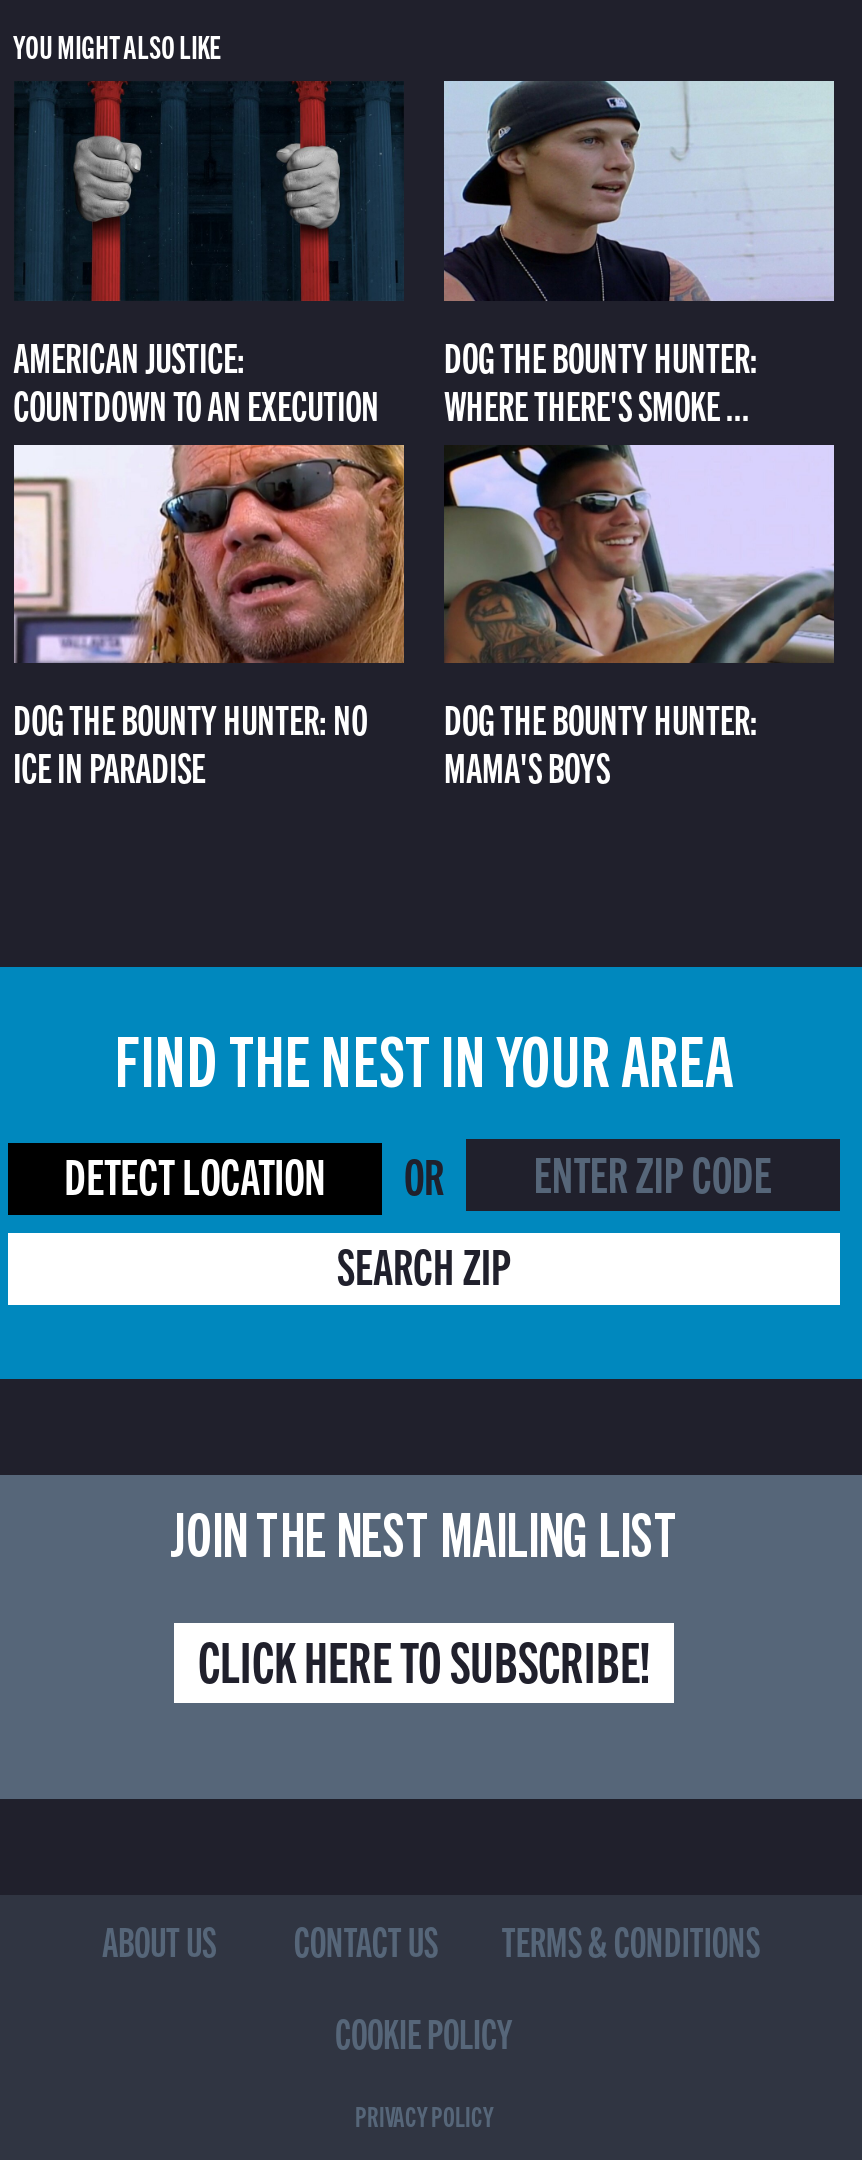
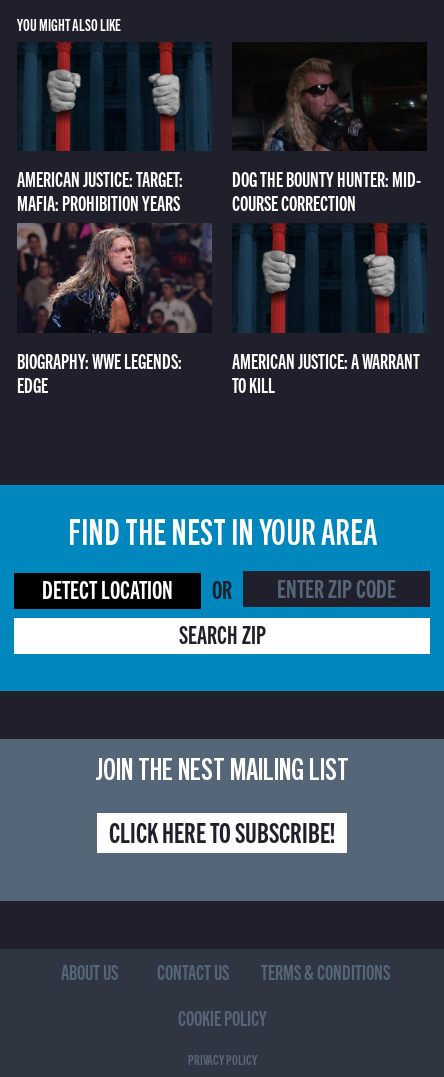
[442,79,836,428] [image] | DOG THE BOUNTY HUNTER: | WHERE THERE'S SMOKE ... -> [232,42,427,215] [image] | DOG THE BOUNTY HUNTER: MID- | COURSE CORRECTION
[13,330,379,428] AMERICAN JUSTICE: | COUNTDOWN TO AN EXECUTION -> [17,166,183,215] AMERICAN JUSTICE: TARGET: | MAFIA: PROHIBITION YEARS
[12,443,406,791] [image] | DOG THE BOUNTY HUNTER: NO | ICE IN PARADISE -> [17,223,212,397] [image] | BIOGRAPHY: WWE LEGENDS: | EDGE
[444,443,836,791] [image] | DOG THE BOUNTY HUNTER: | MAMA'S BOYS -> [232,223,427,397] [image] | AMERICAN JUSTICE: A WARRANT | TO KILL

